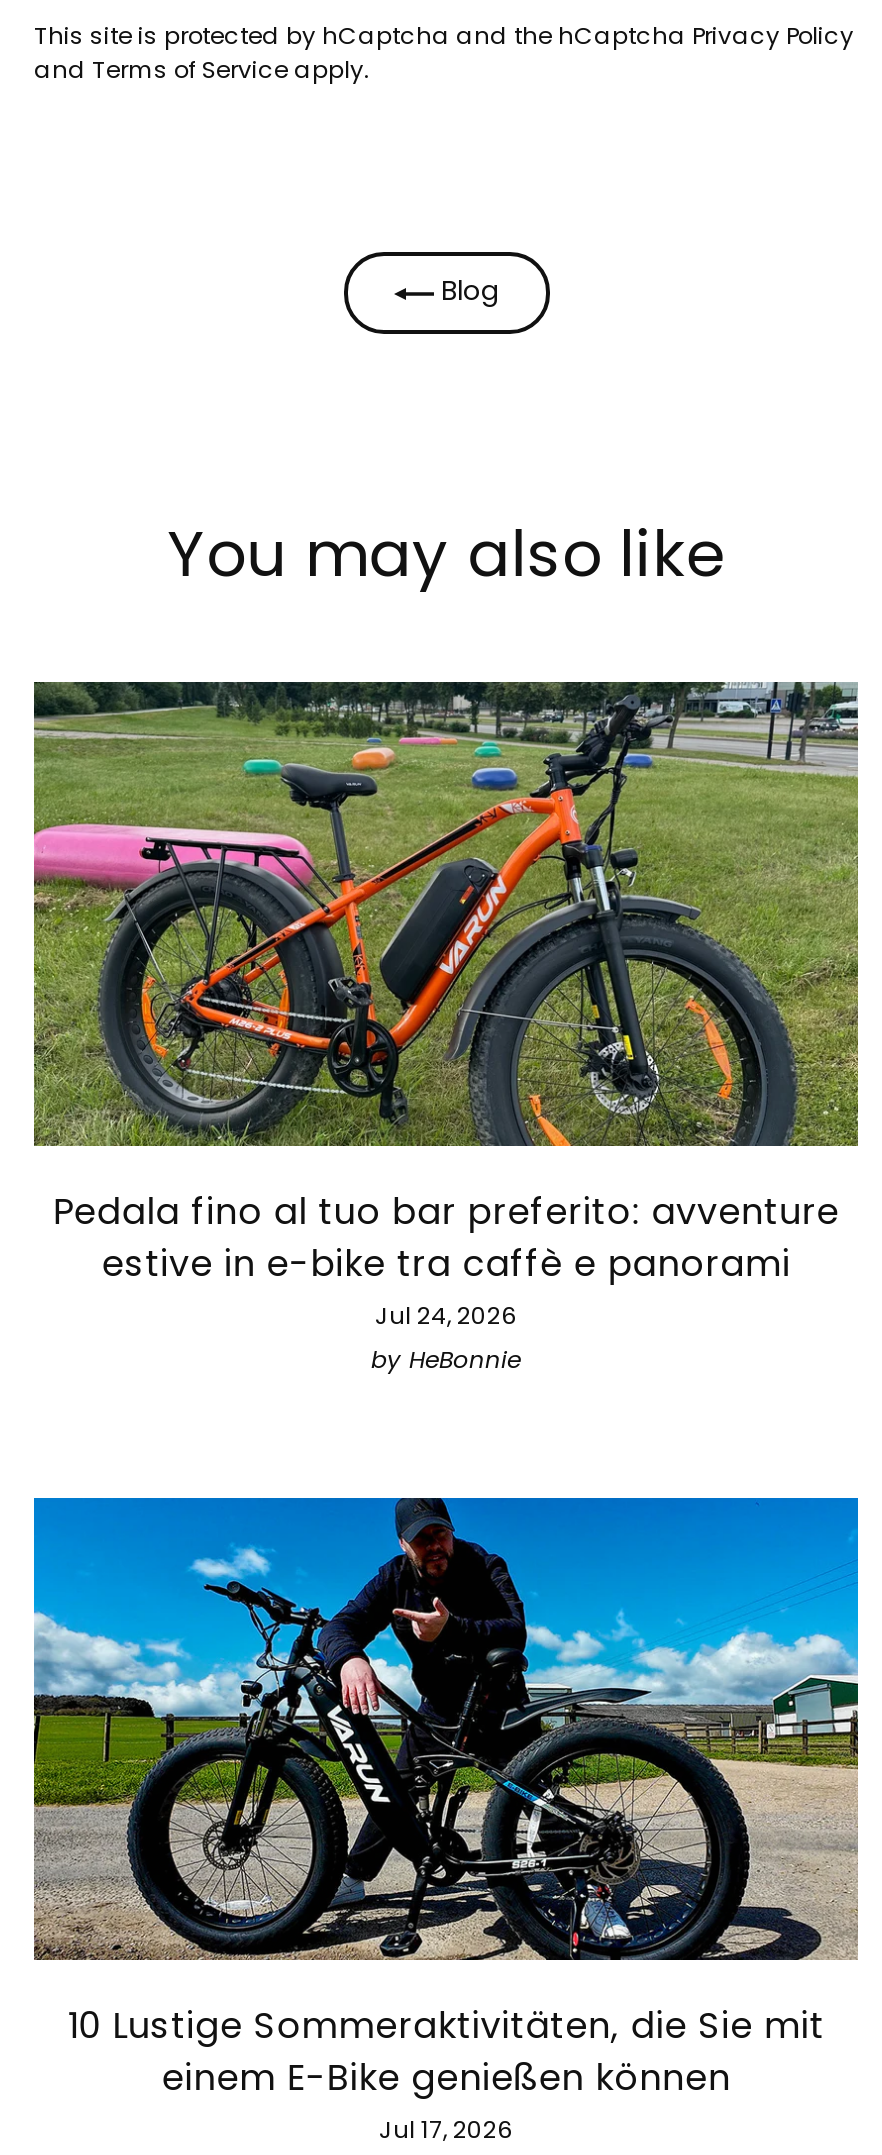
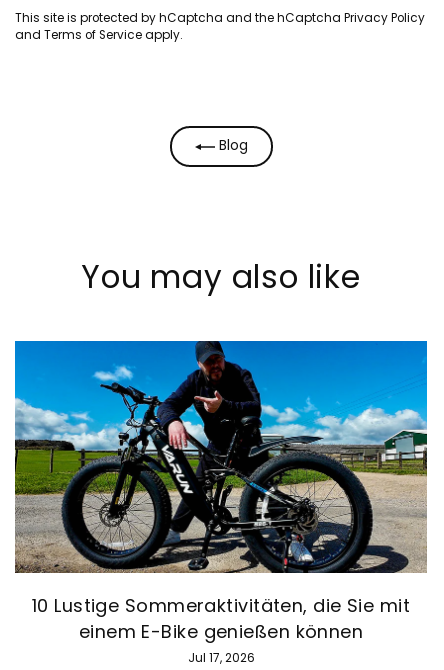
[32,680,860,1375] [image] | Pedala fino al tuo bar preferito: avventure | estive in e-bike tra caffè e panorami | Jul 24, 2026 | by HeBonnie -> none

